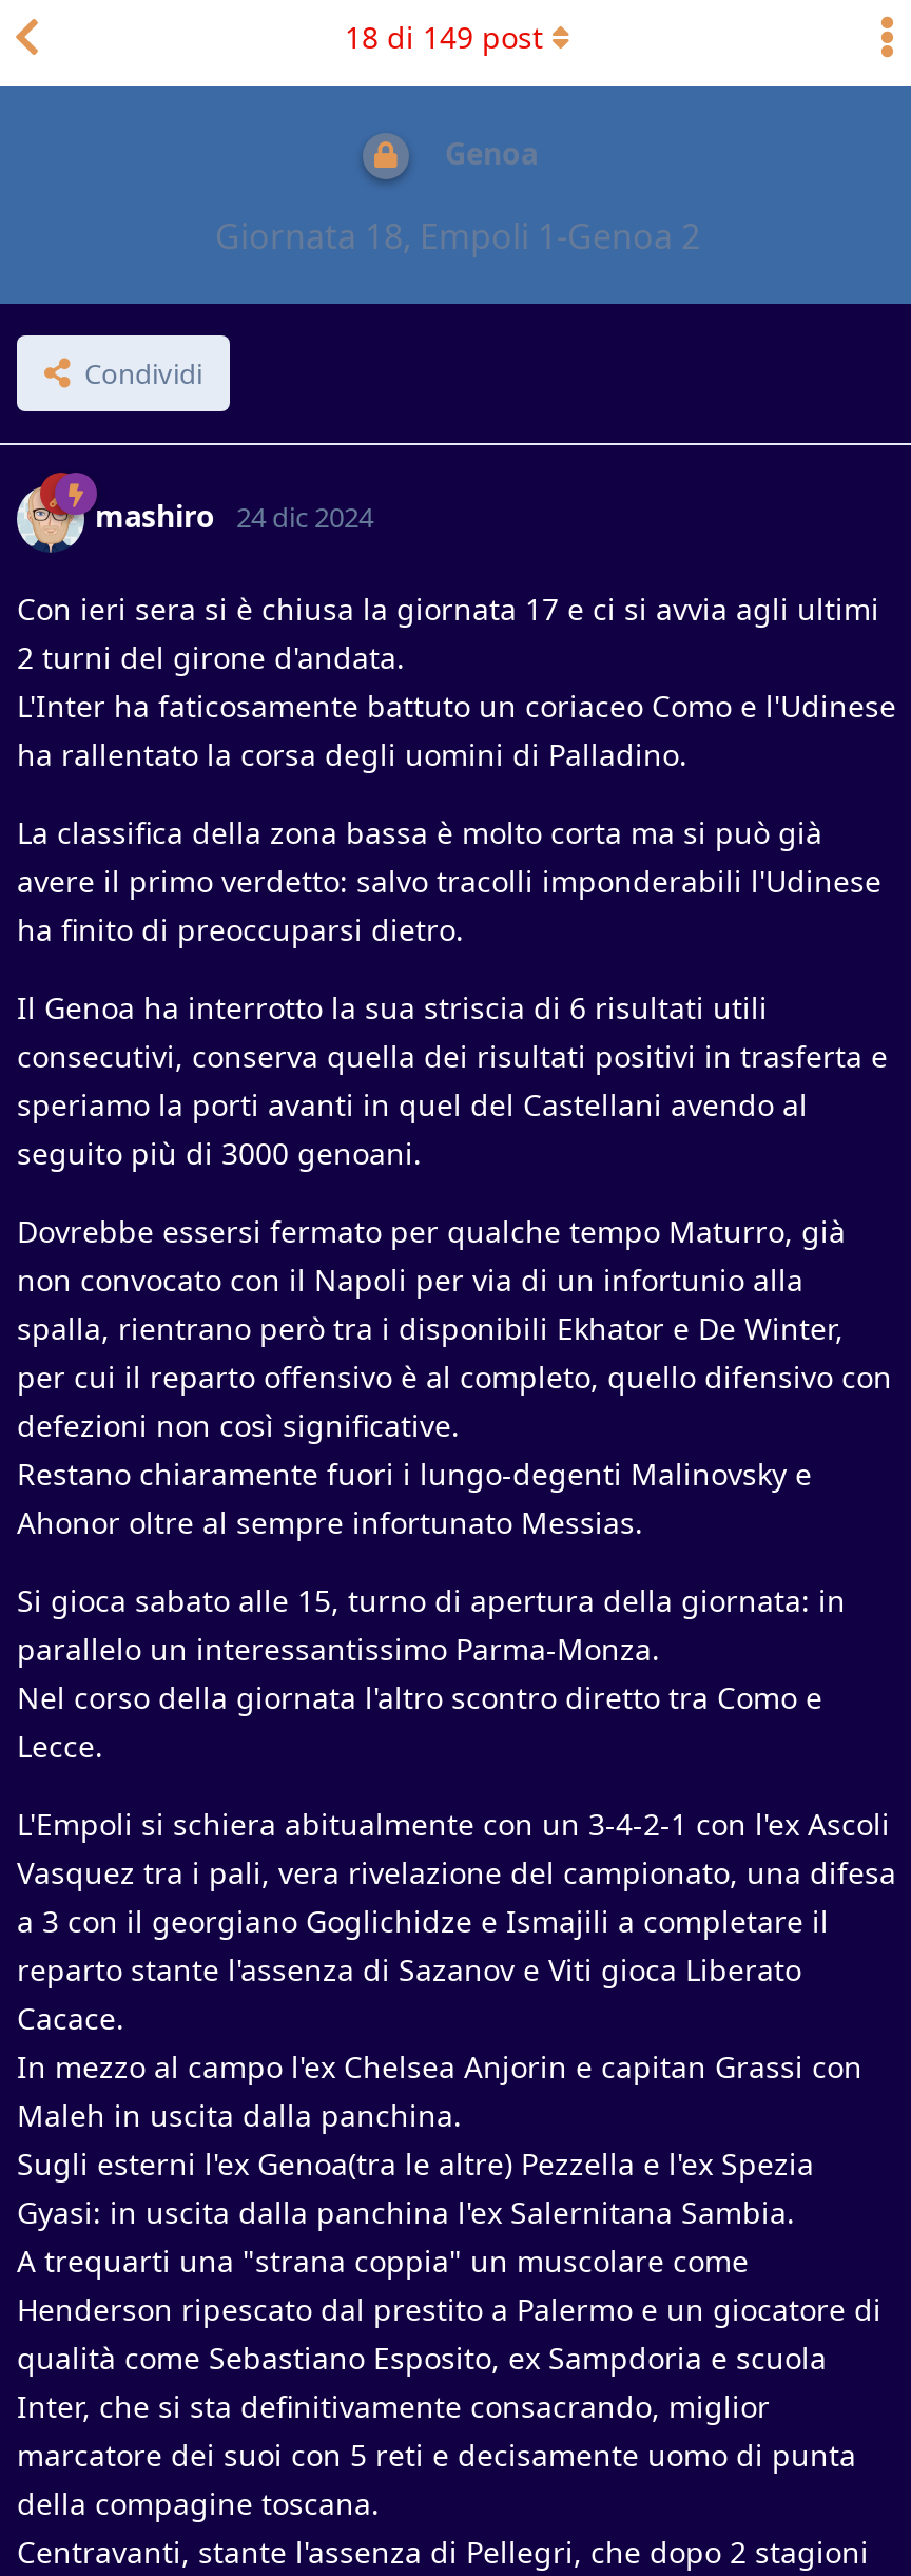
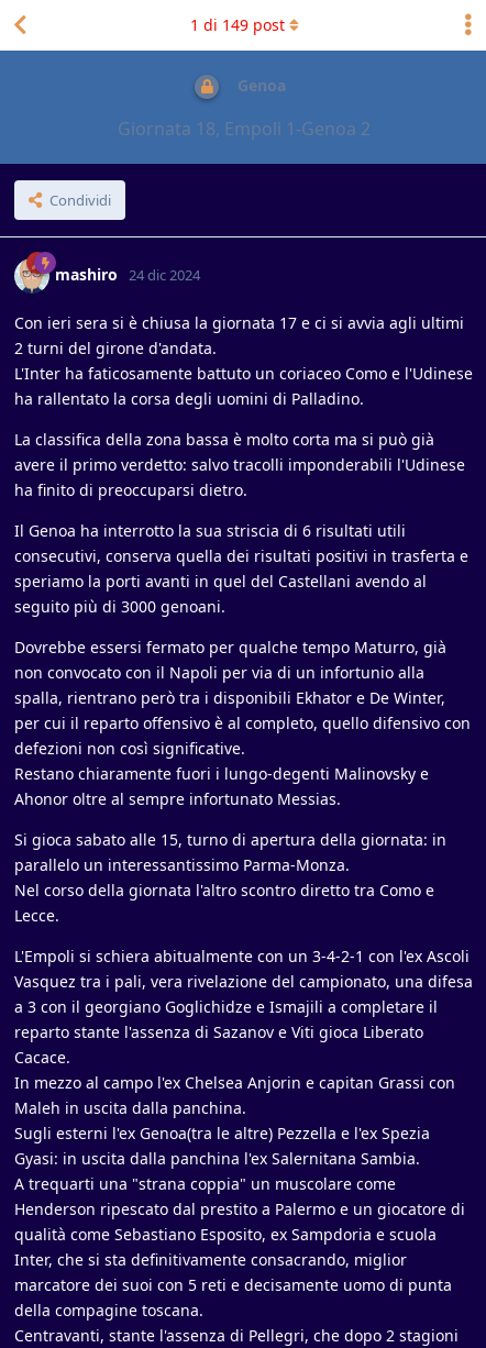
[345,17,543,57] 18 di 149 post -> [190,14,284,35] 1 di 149 post

